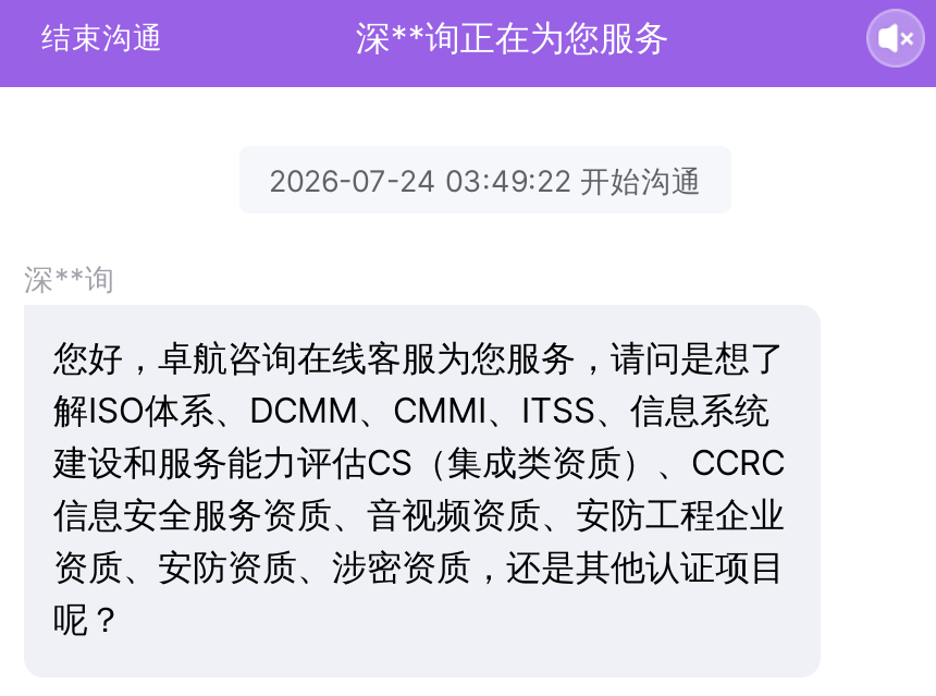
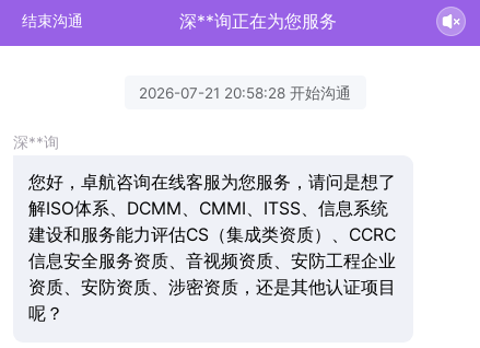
[269,163,702,197] 2026-07-24 03:49:22 开始沟通 -> [139,84,351,101] 2026-07-21 20:58:28 开始沟通

